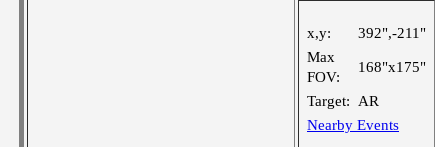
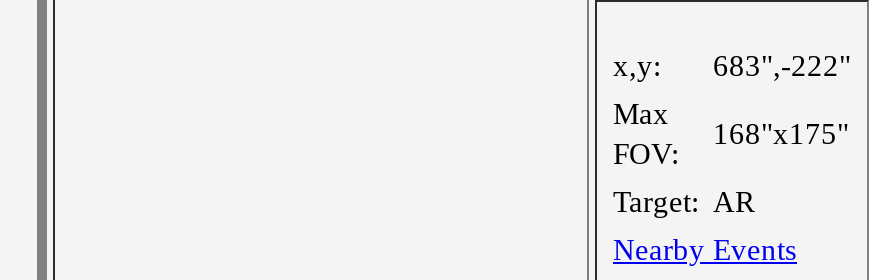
[307,25,426,41] x,y: 392",-211" -> [613,50,851,82] x,y: 683",-222"

